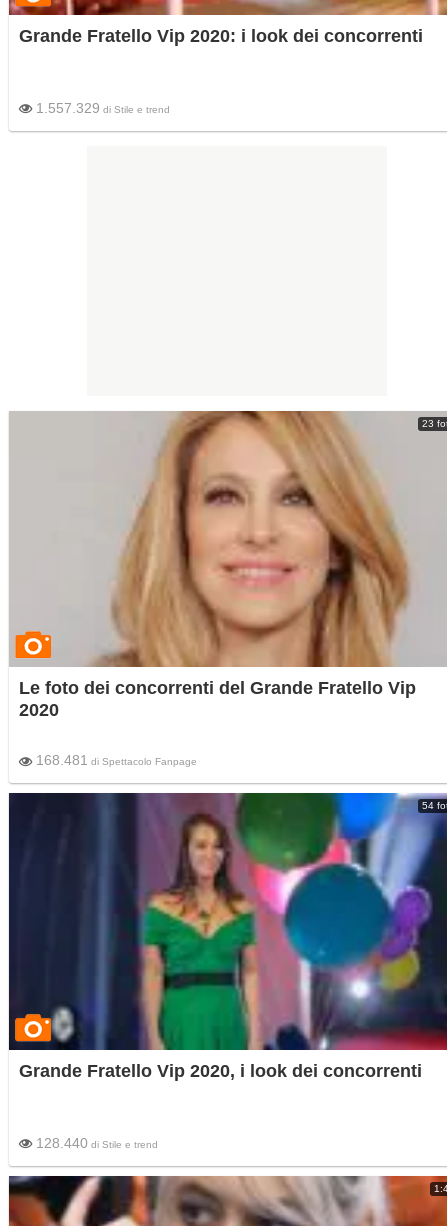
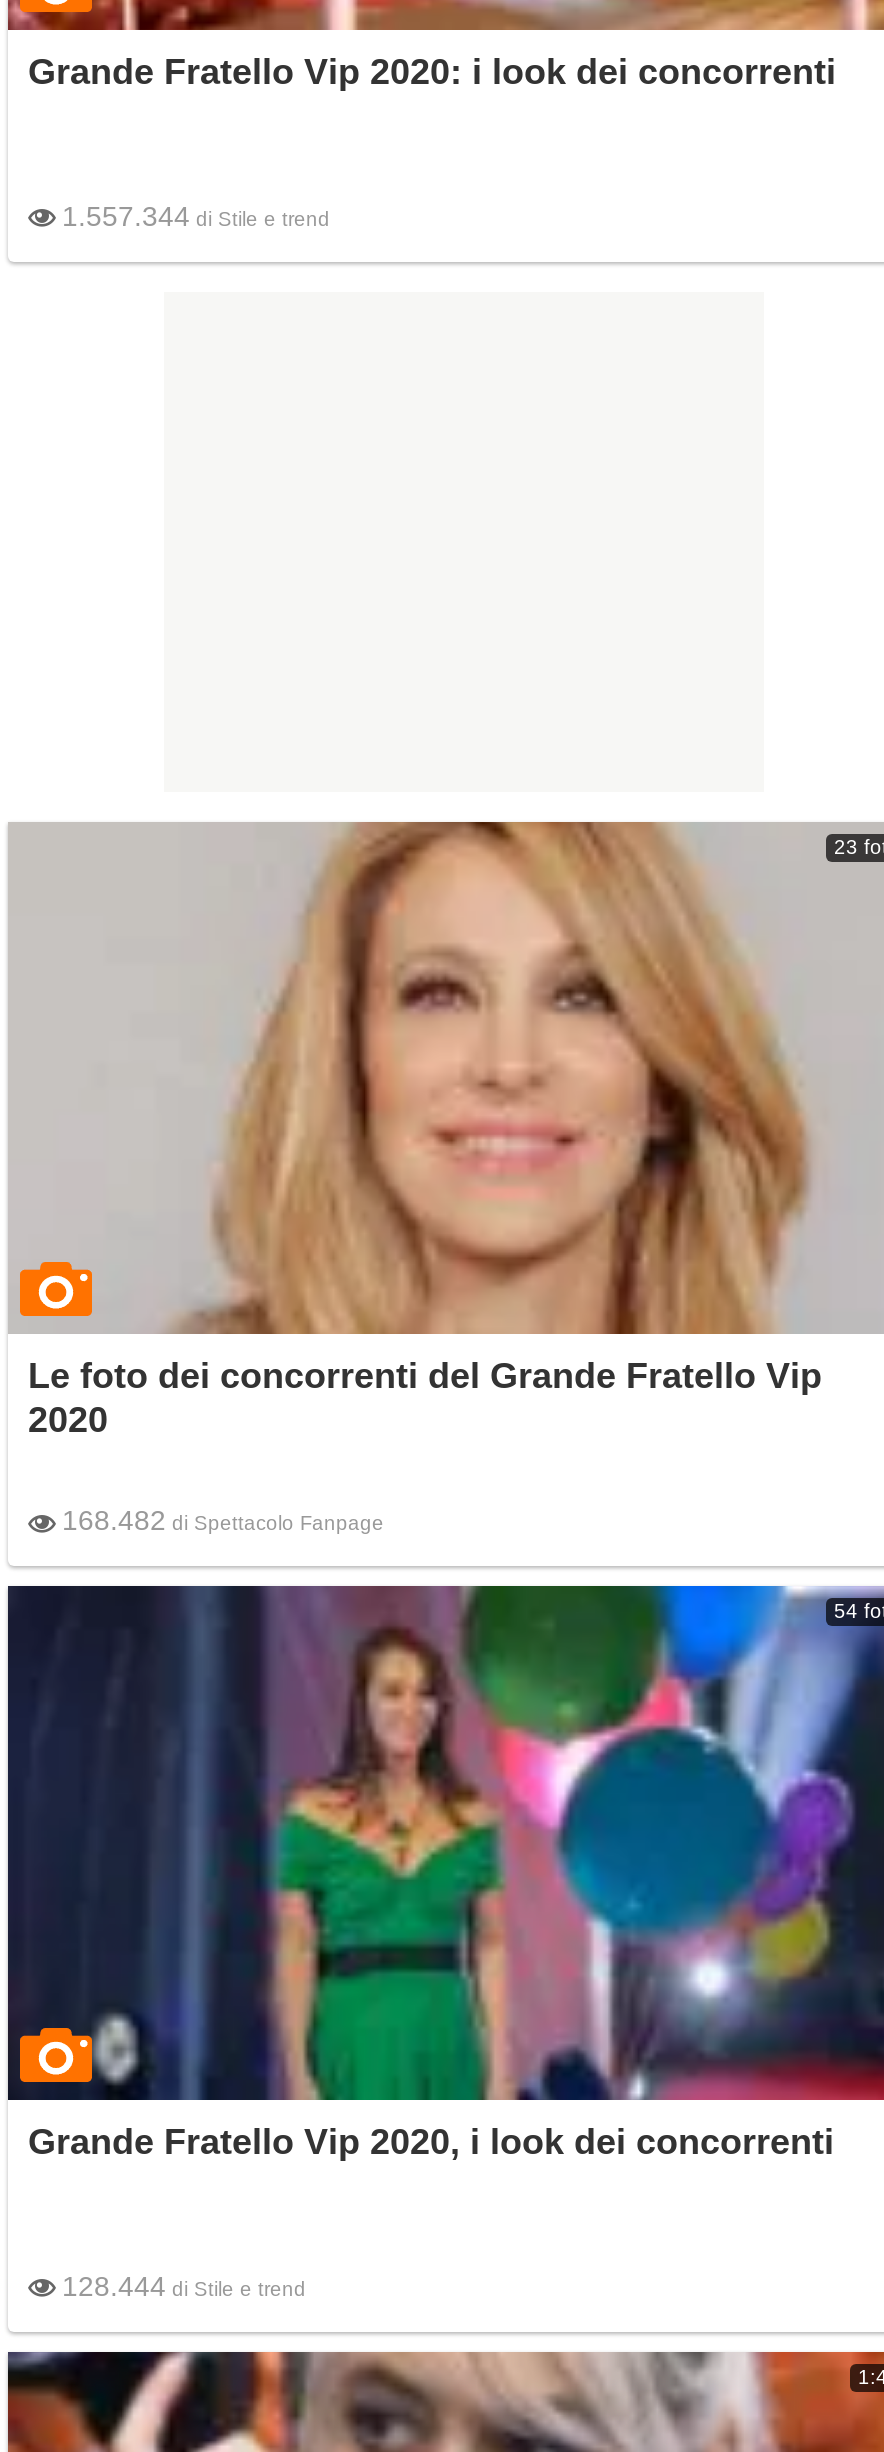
[36,100,170,116] 1.557.329 di Stile e trend -> [62,200,330,232] 1.557.344 di Stile e trend
[36,752,197,768] 168.481 di Spettacolo Fanpage -> [62,1505,384,1537] 168.482 di Spettacolo Fanpage
[36,1135,158,1151] 128.440 di Stile e trend -> [62,2270,306,2302] 128.444 di Stile e trend

